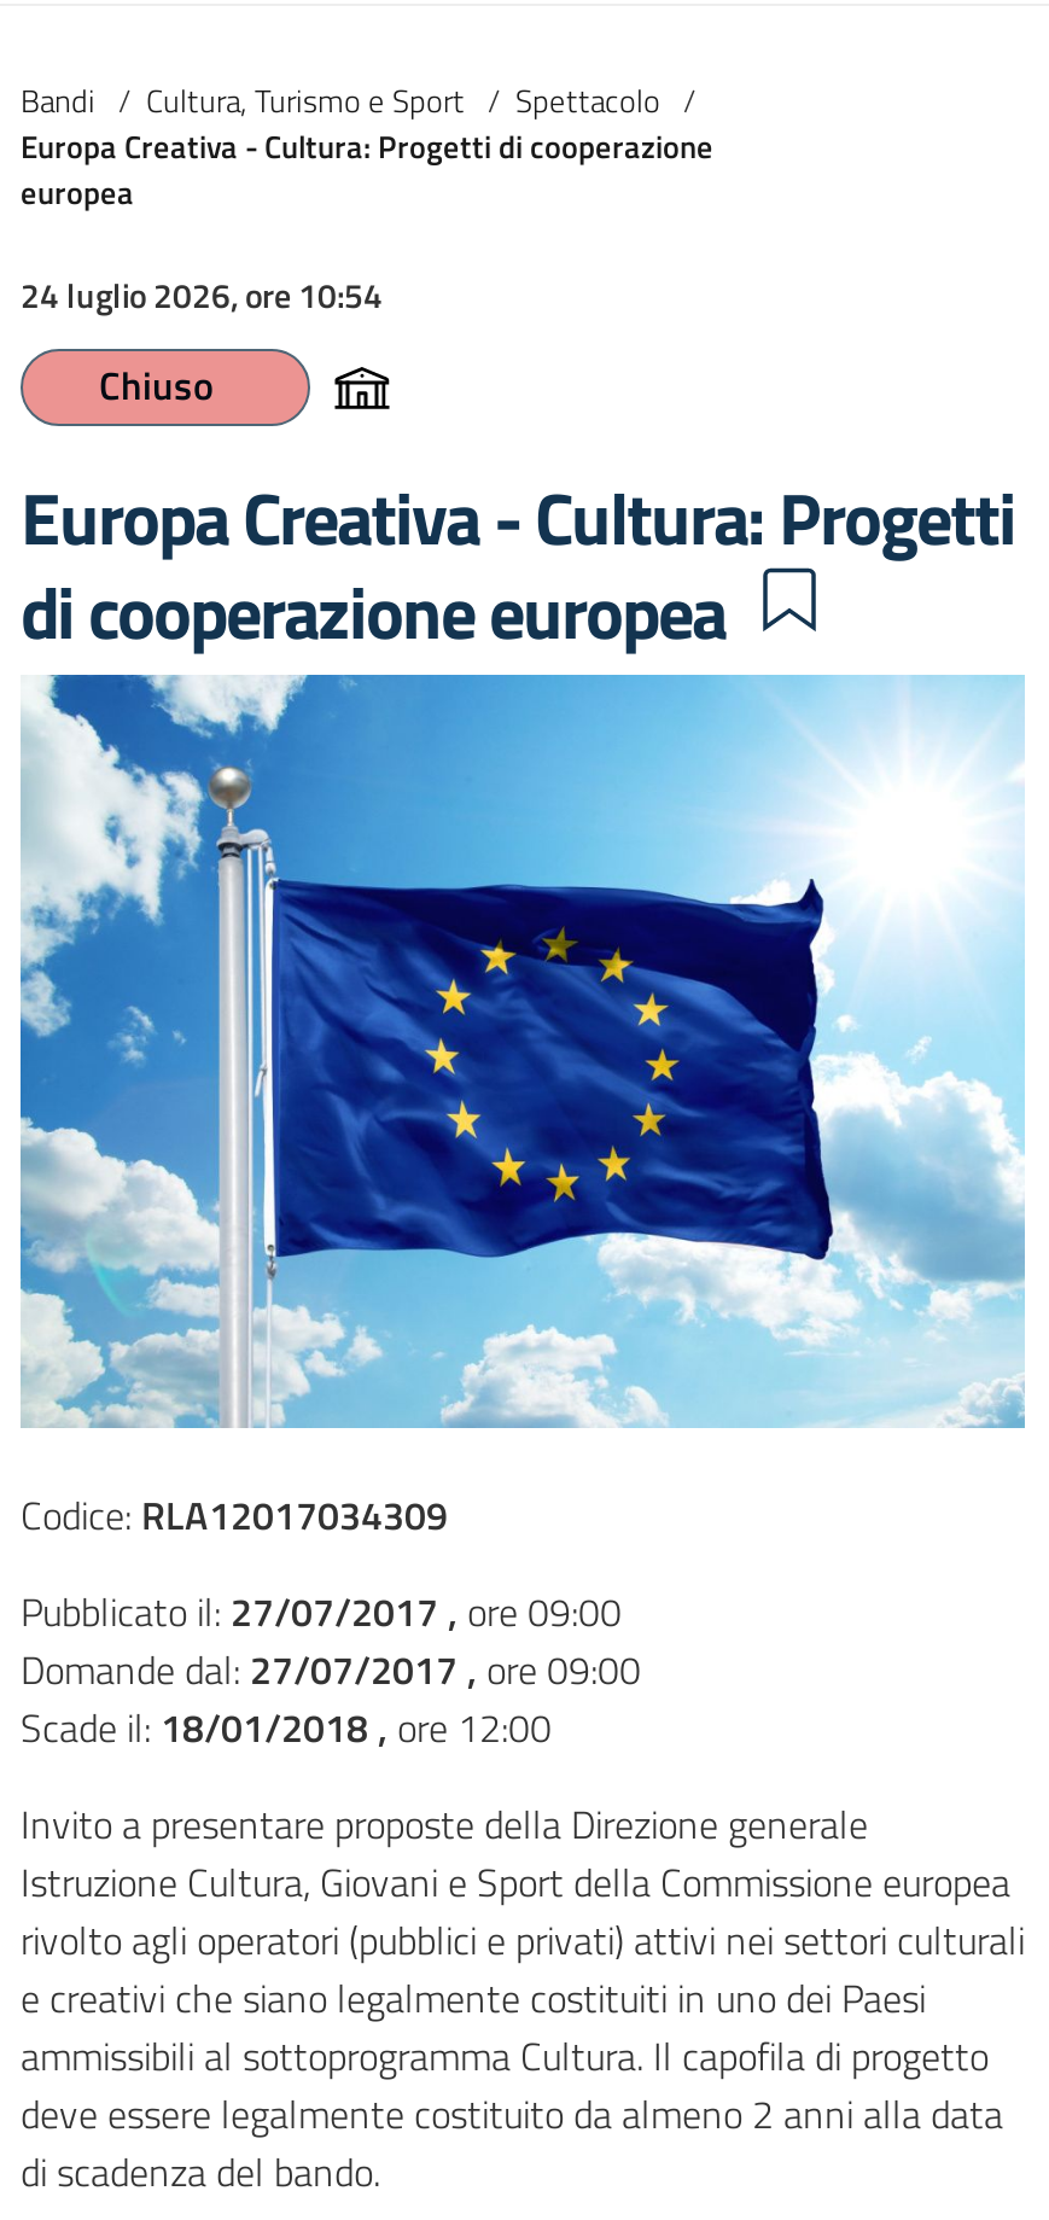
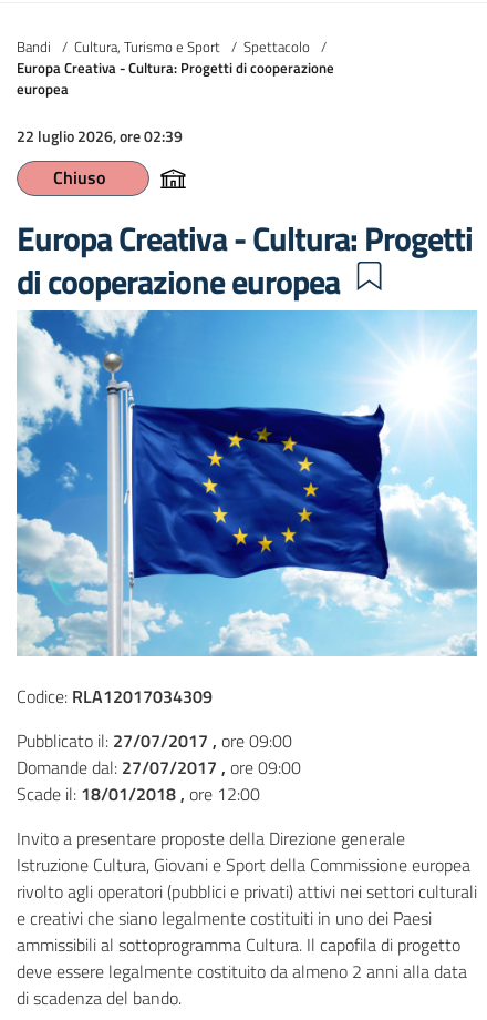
[21,269,383,320] 24 luglio 2026, ore 10:54 -> [17,124,183,147] 22 luglio 2026, ore 02:39

